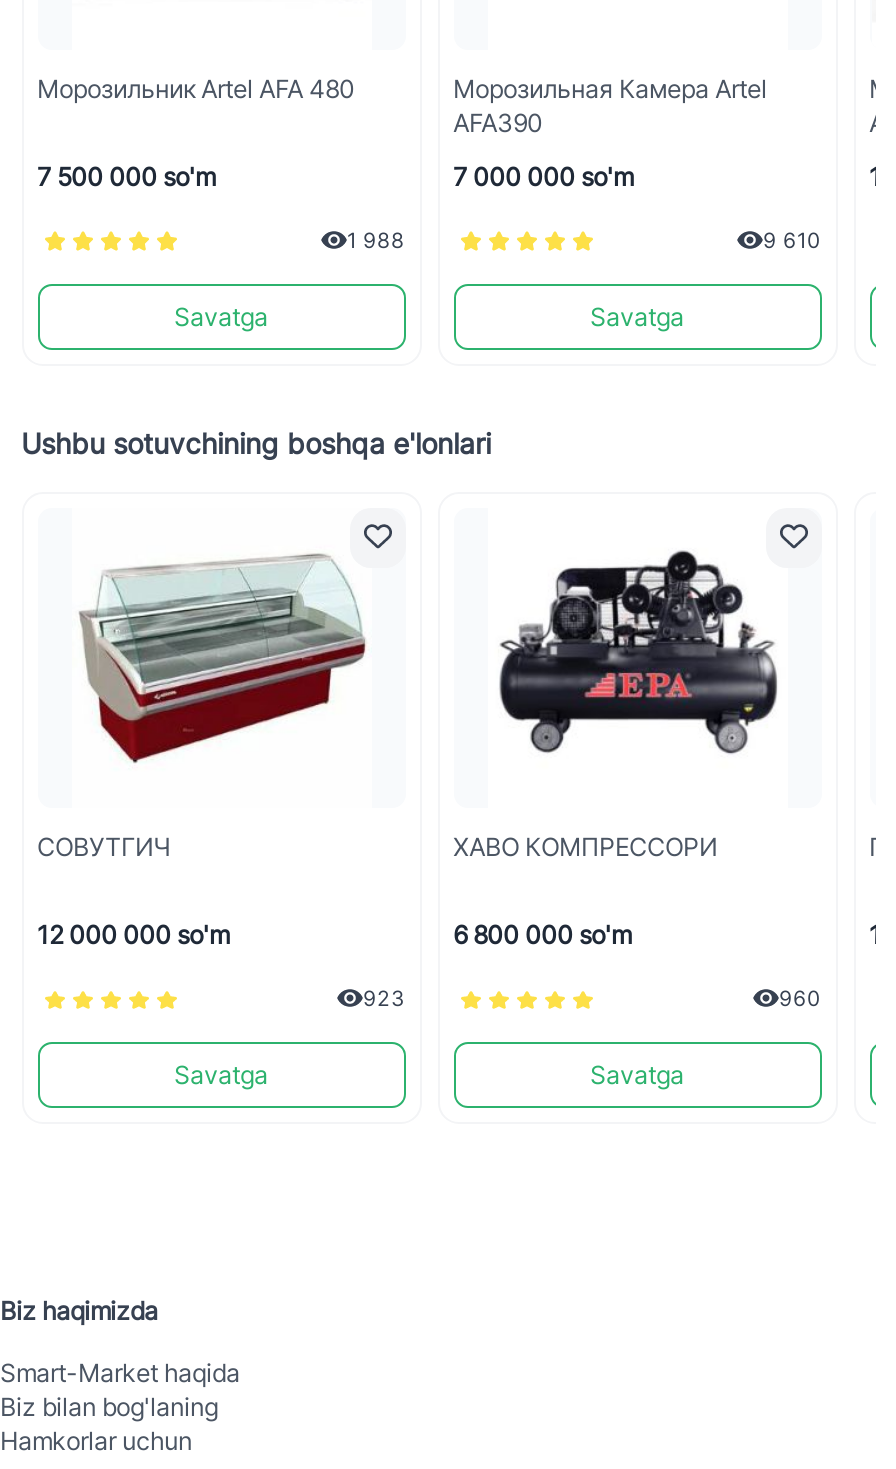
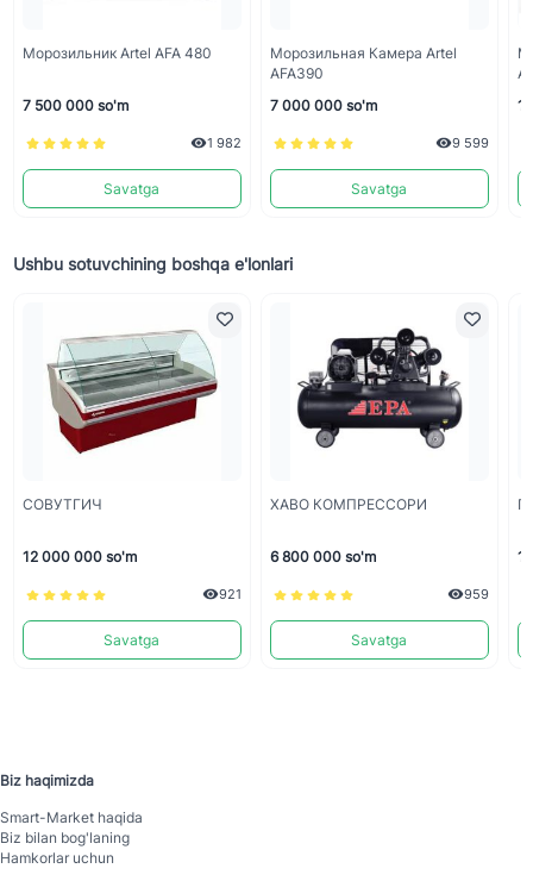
[347,227,405,253] 1 988 -> [206,135,241,151] 1 982
[763,227,821,253] 9 610 -> [452,135,488,151] 9 599
[363,986,405,1012] 923 -> [218,587,241,602] 921
[779,986,821,1012] 960 -> [463,587,488,602] 959

